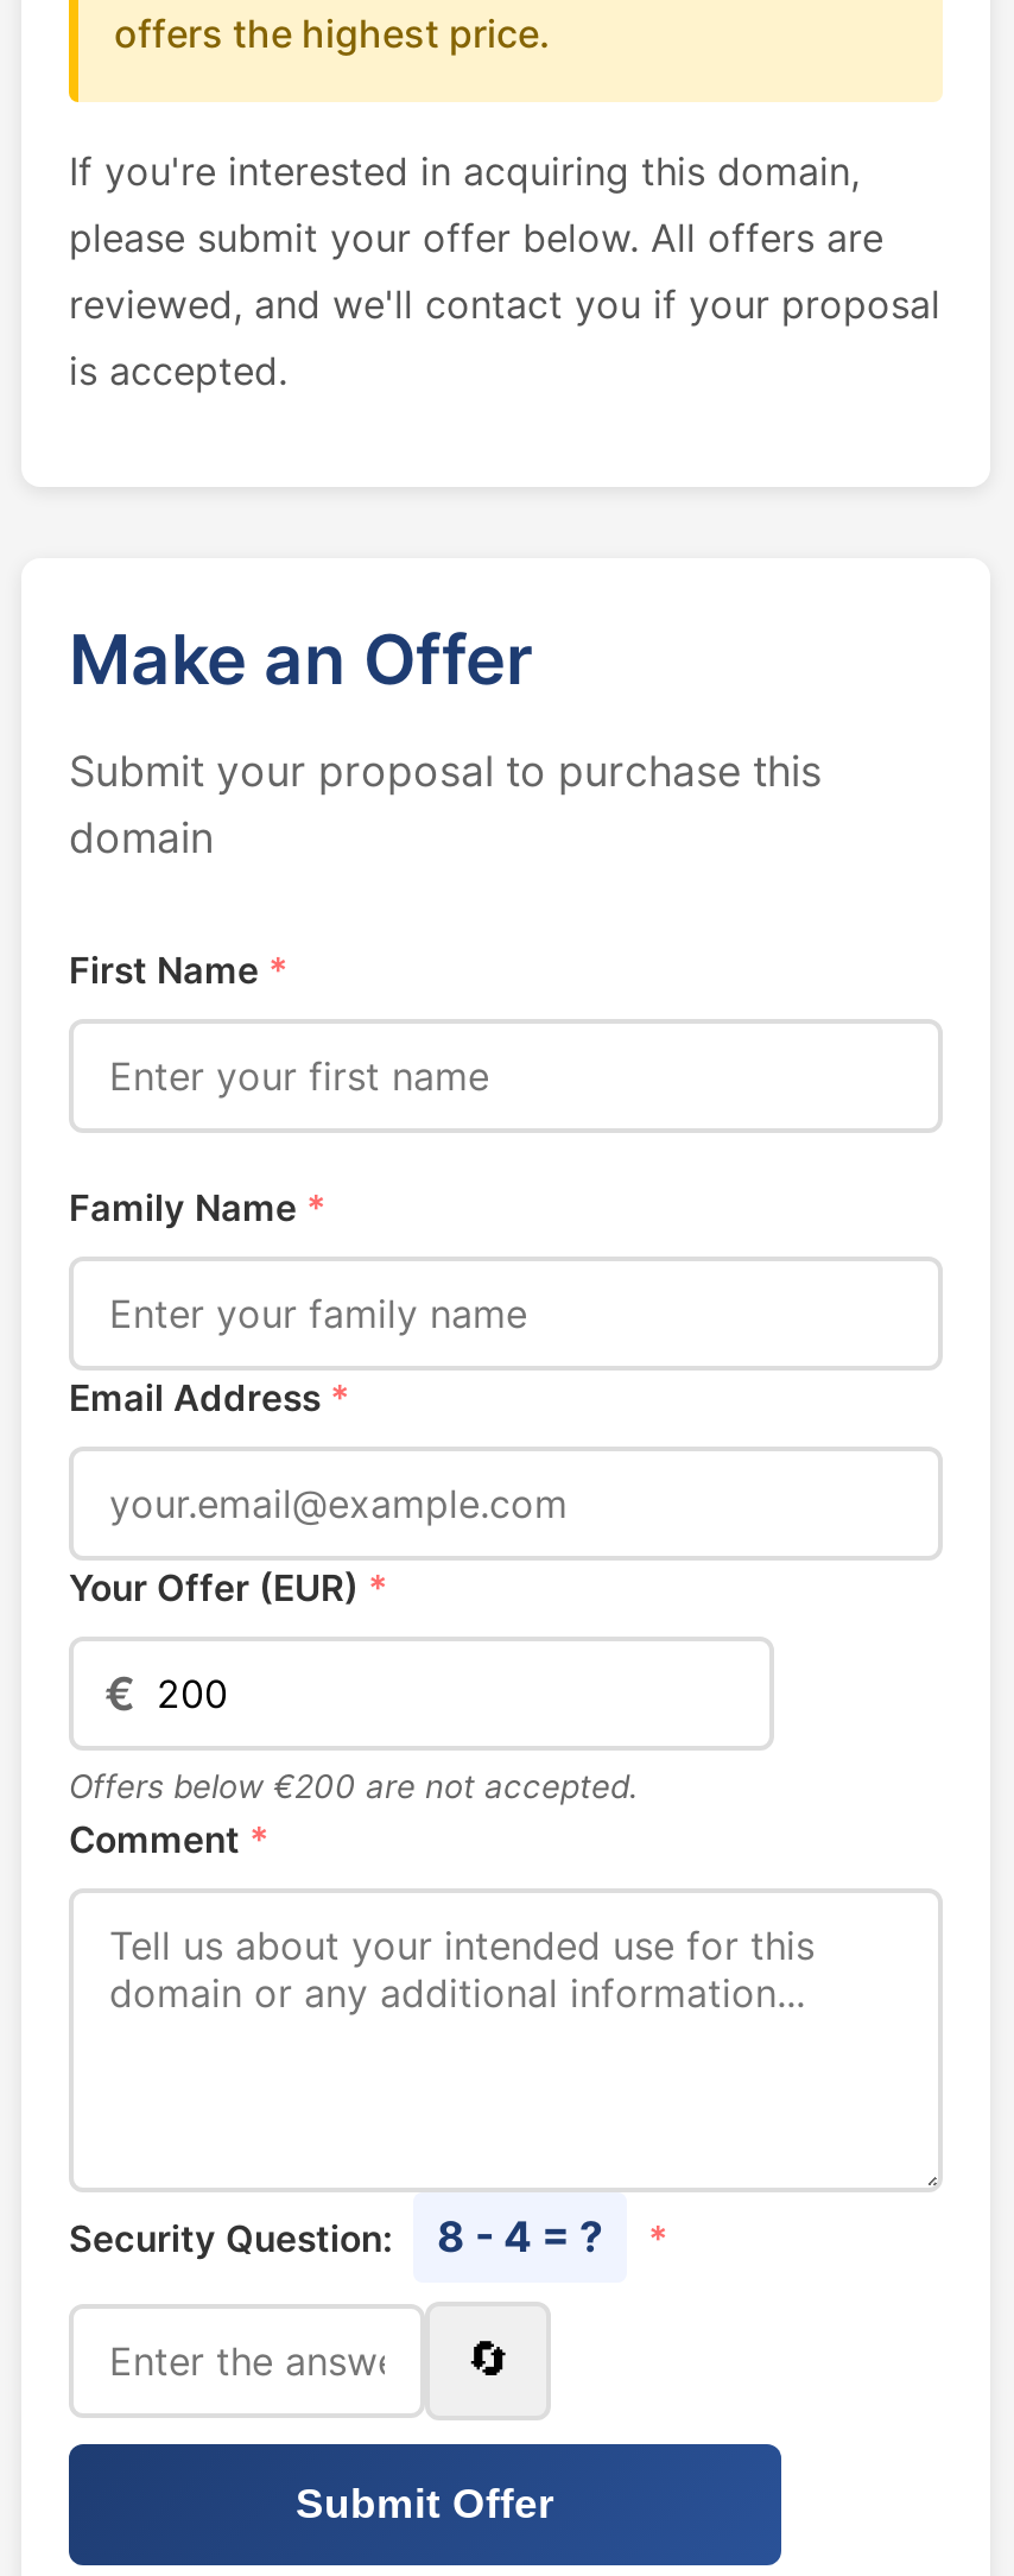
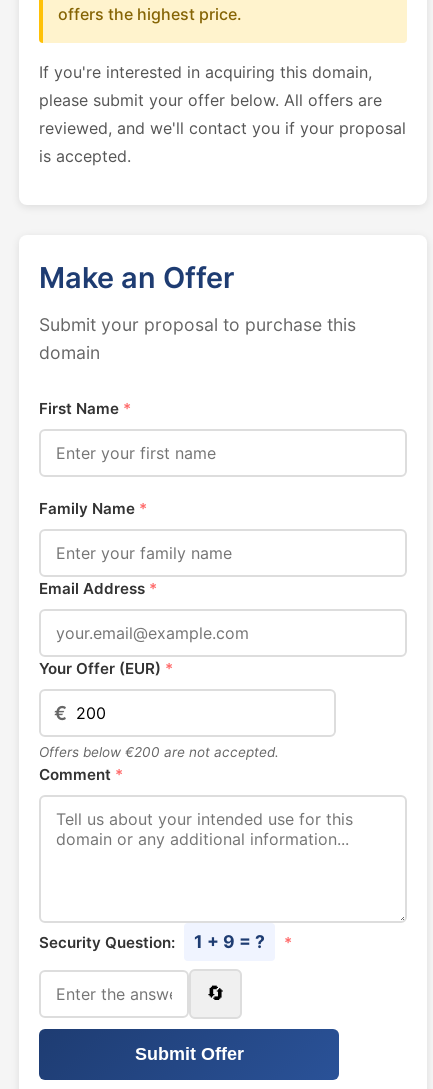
[437,2211,603,2261] 8 - 4 = ? -> [194,931,265,952] 1 + 9 = ?

